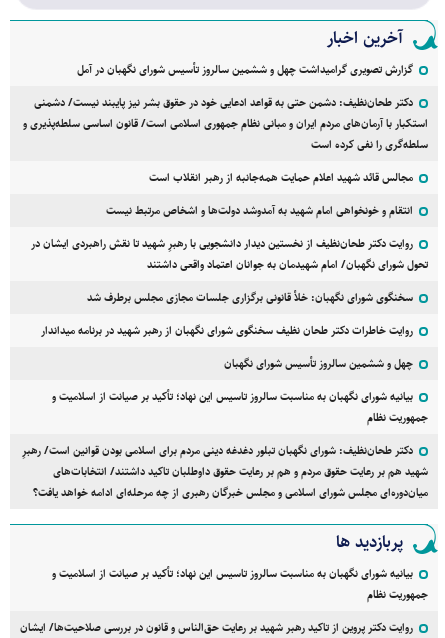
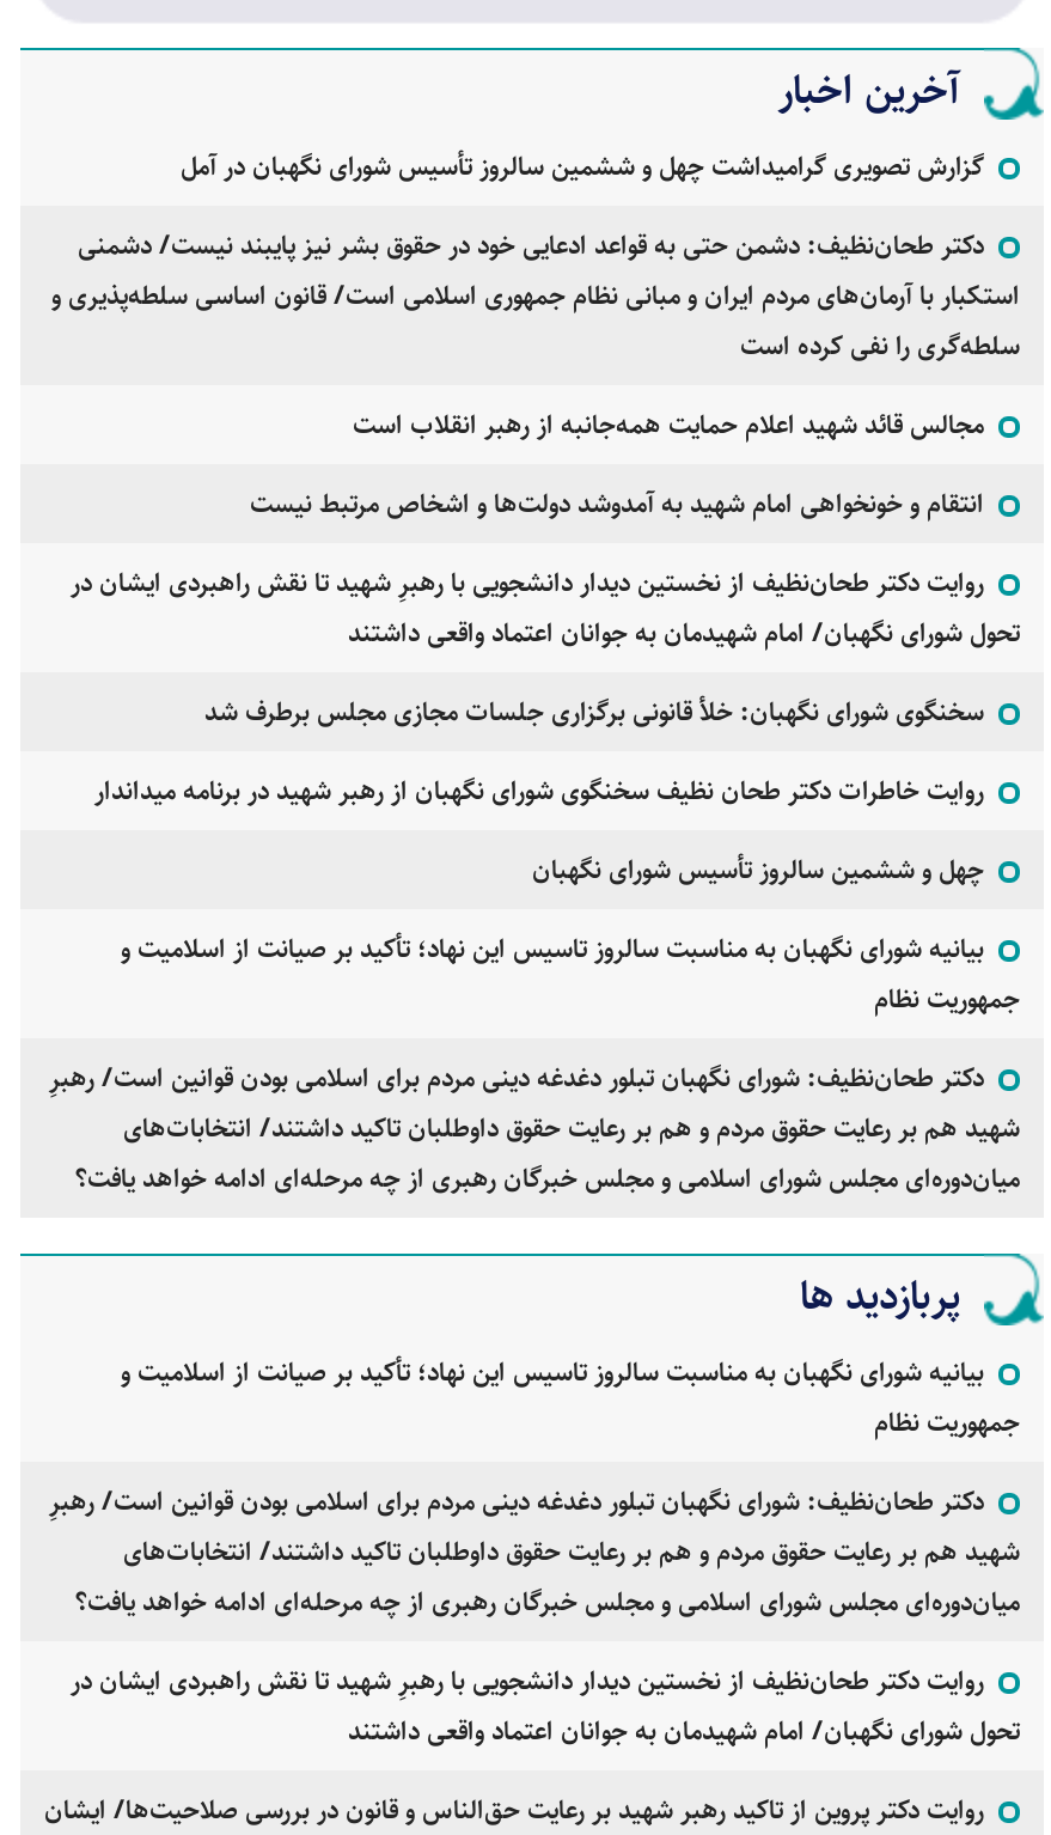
none -> [49,1480,1020,1751] دکتر طحان‌نظیف: شورای نگهبان تبلور دغدغه دینی مردم برای اسلامی بودن قوانین است/ رهبرِ | شهید هم بر رعایت حقوق مردم و هم بر رعایت حقوق داوطلبان تاکید داشتند/ انتخابات‌های | میان‌دوره‌ای مجلس شورای اسلامی و مجلس خبرگان رهبری از چه مرحله‌ای ادامه خواهد یافت؟ | روایت دکتر طحان‌نظیف از نخستین دیدار دانشجویی با رهبرِ شهید تا نقش راهبردی ایشان در | تحول شورای نگهبان/ امام شهیدمان به جوانان اعتماد واقعی داشتند

